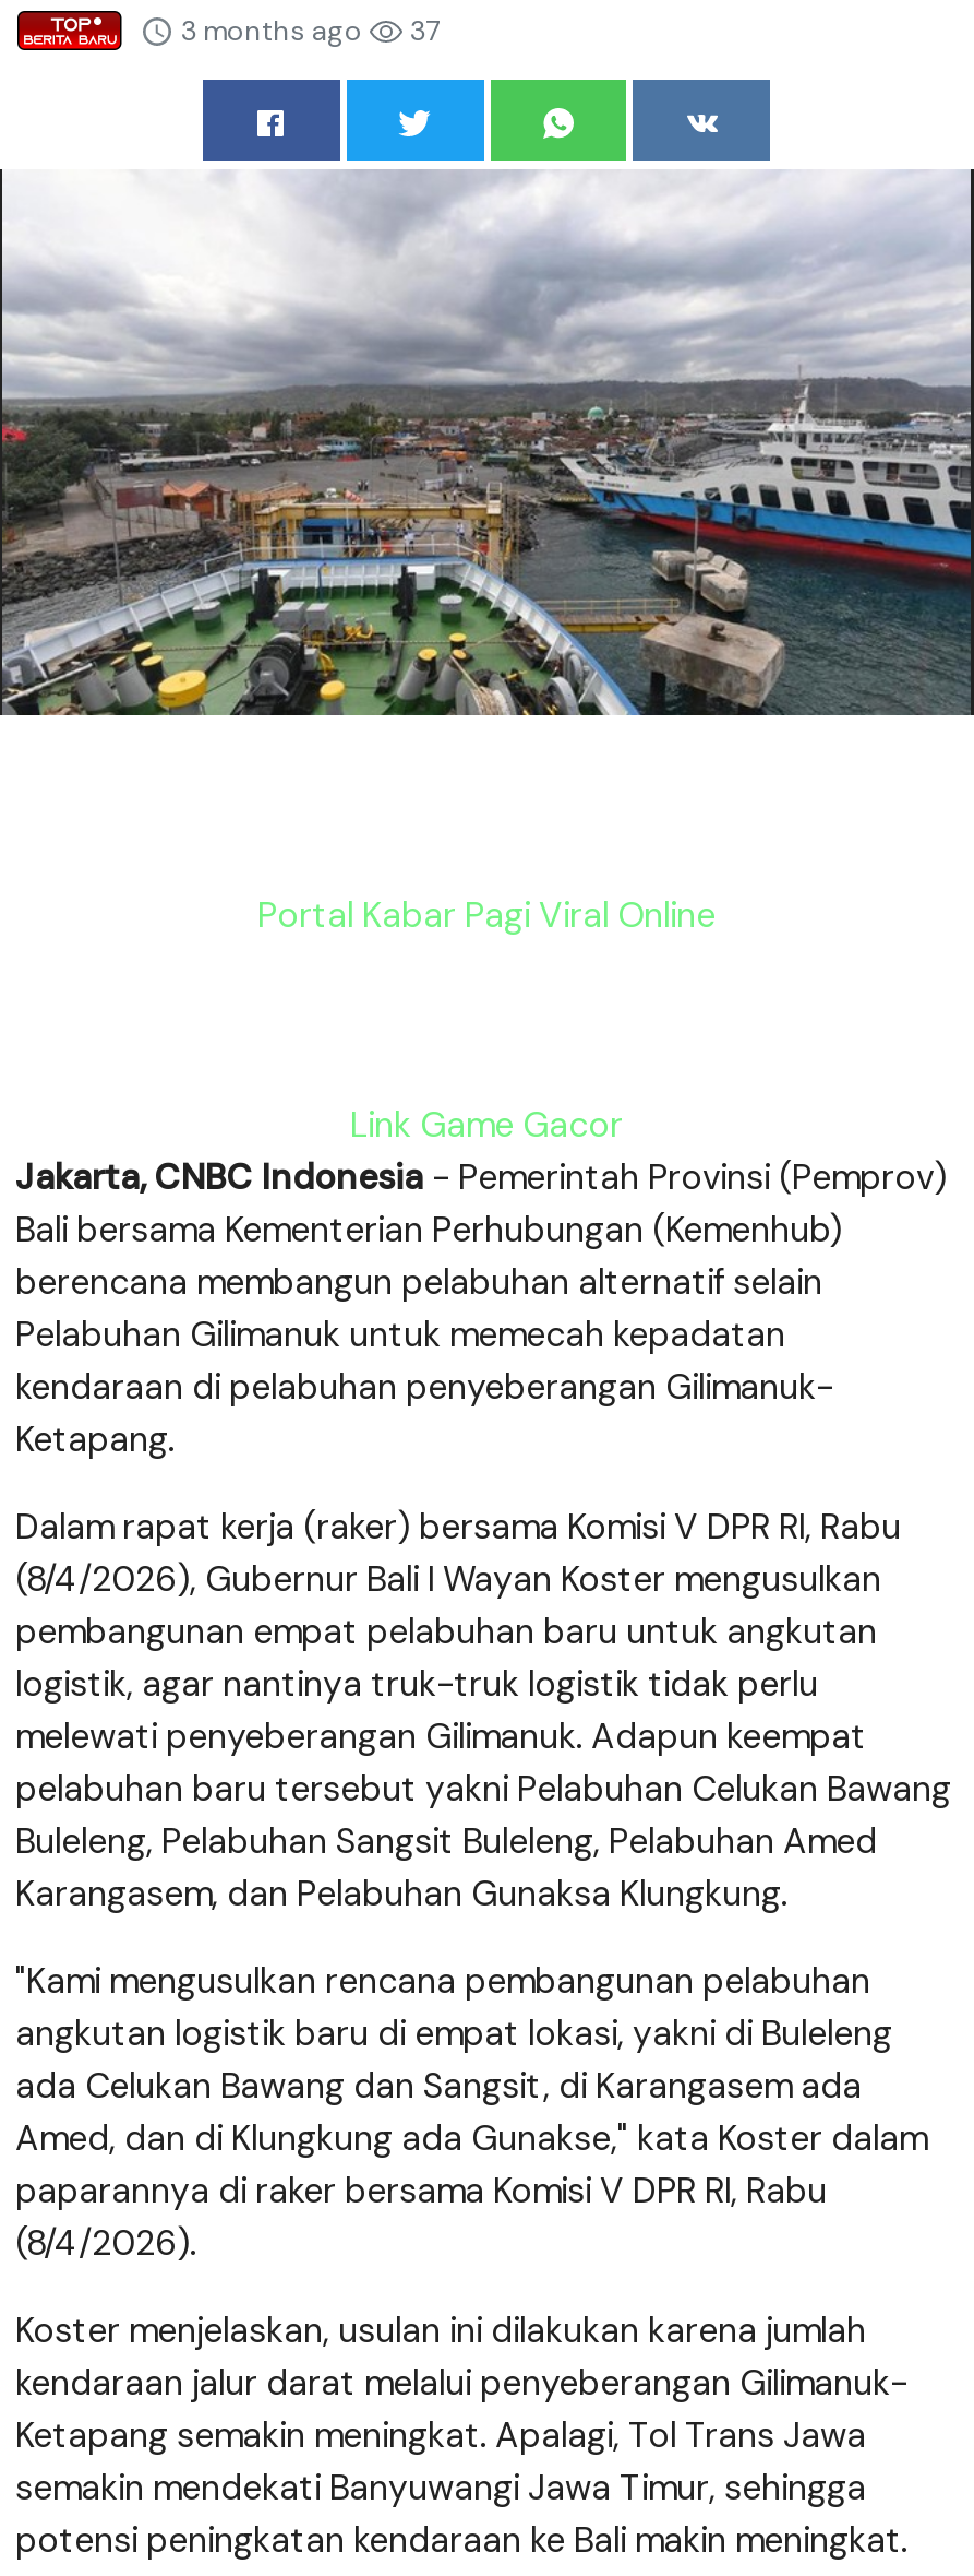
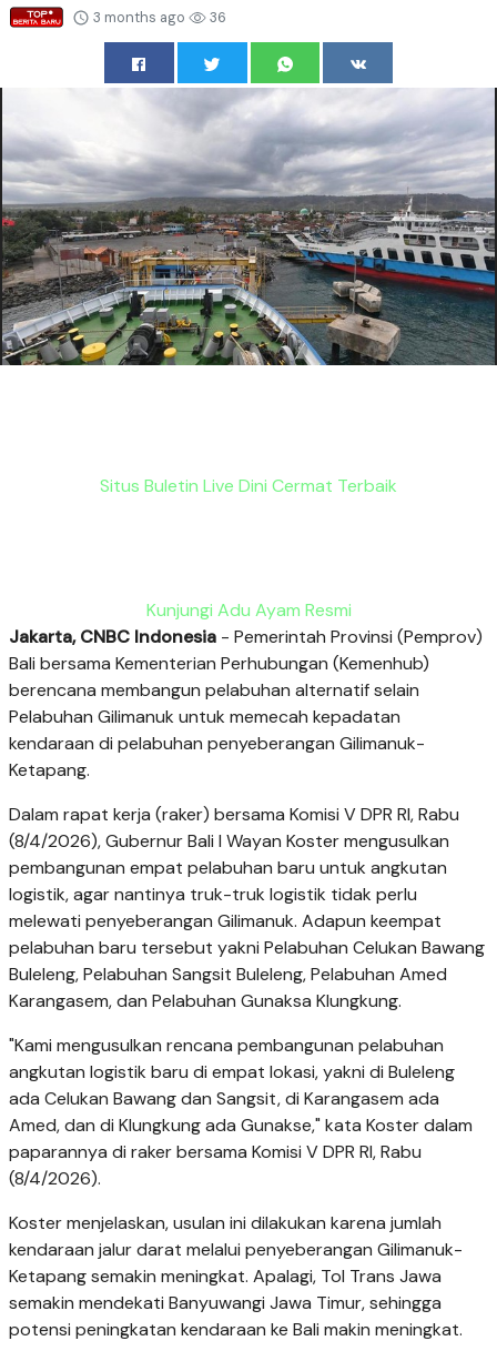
[175,11,441,48] 3 months ago 37 -> [90,7,226,26] 3 months ago 36
[257,892,716,938] Portal Kabar Pagi Viral Online -> [100,474,397,497] Situs Buletin Live Dini Cermat Terbaik
[350,1101,623,1147] Link Game Gacor -> [146,599,351,622] Kunjungi Adu Ayam Resmi

